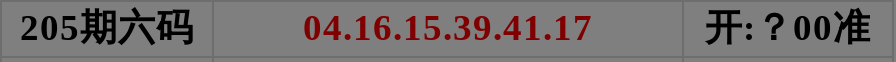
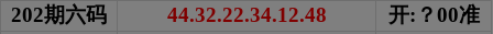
[20,7,194,49] 205期六码 -> [11,4,107,27] 202期六码
[303,7,593,49] 04.16.15.39.41.17 -> [167,4,326,27] 44.32.22.34.12.48

